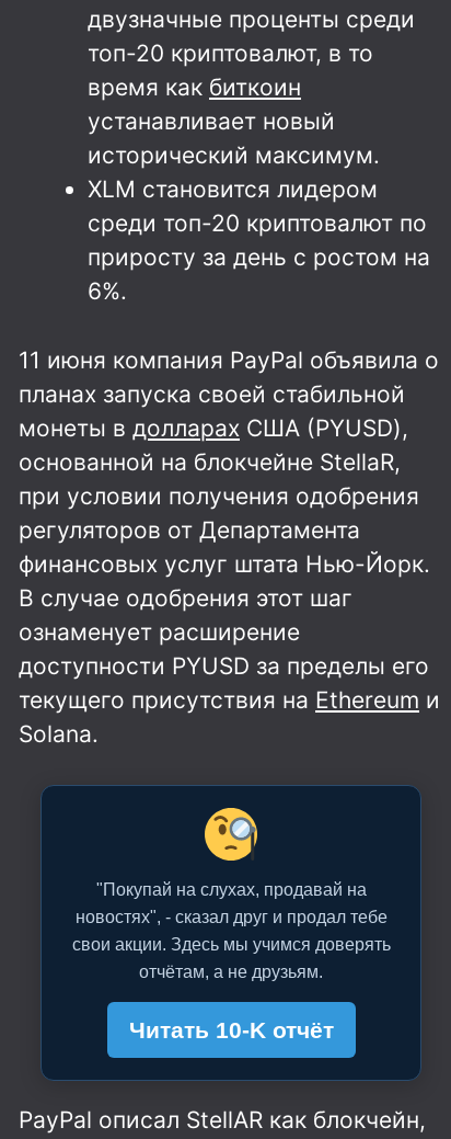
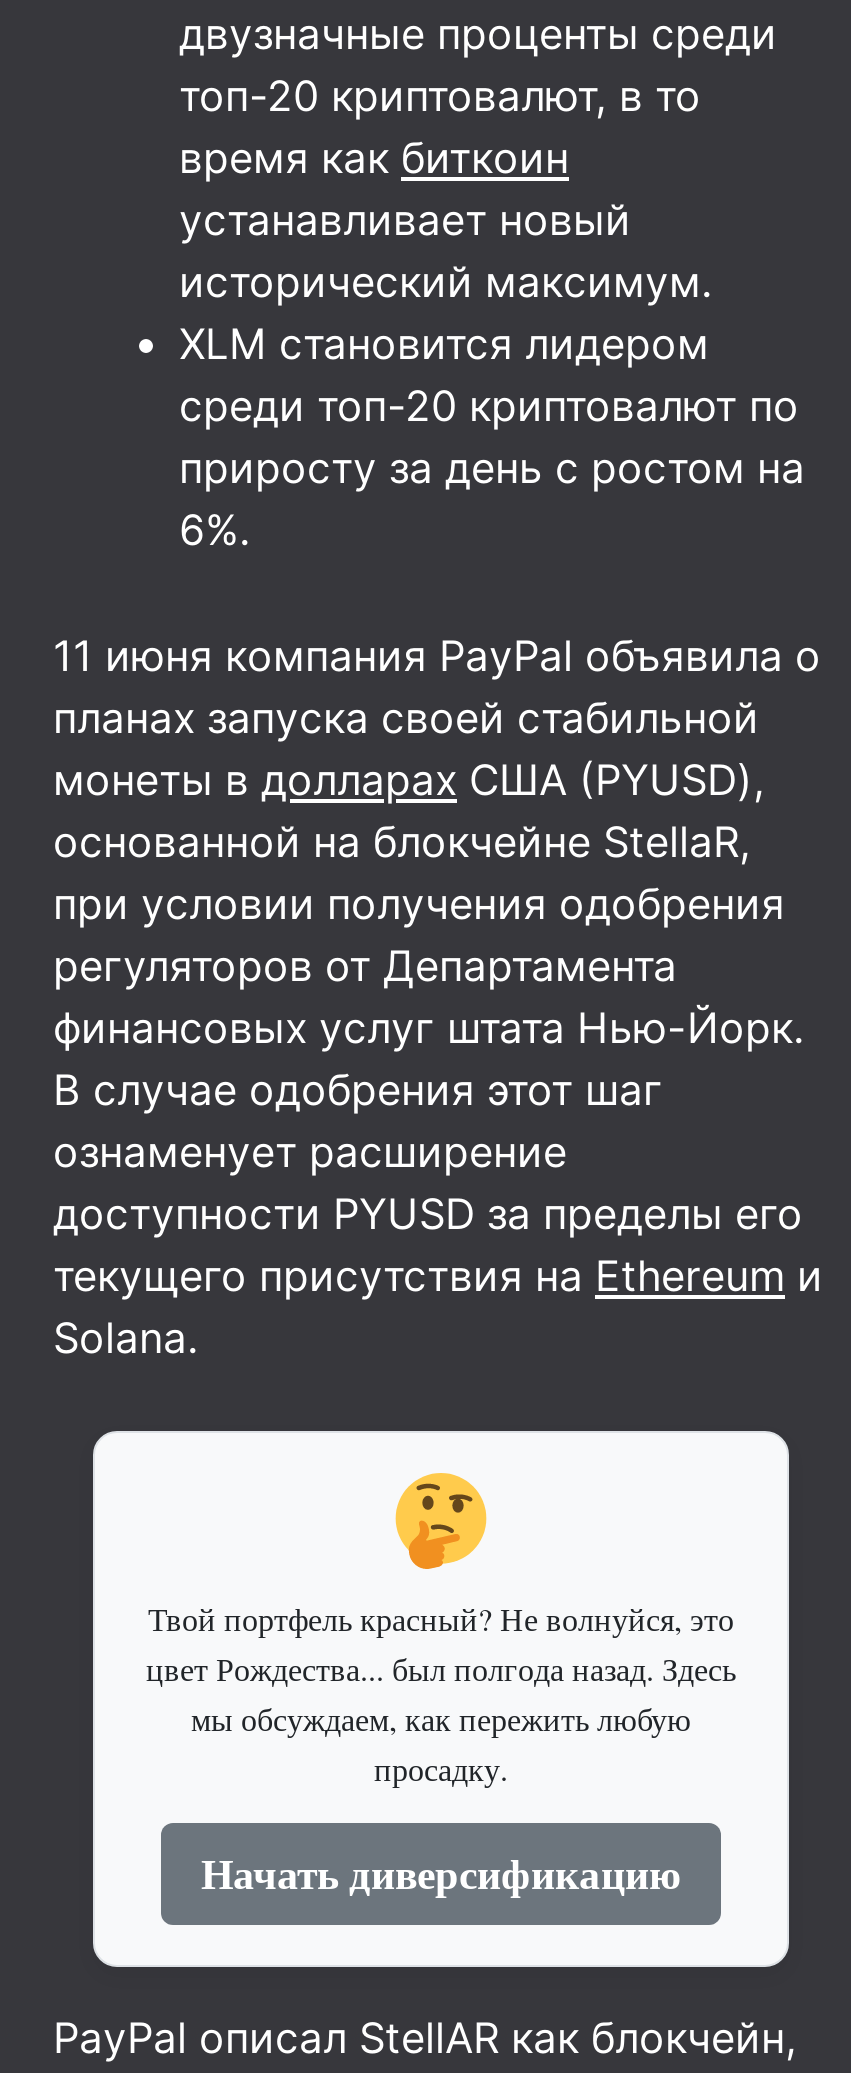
[41,786,421,1080] [image] | "Покупай на слухах, продавай на | новостях", - сказал друг и продал тебе | свои акции. Здесь мы учимся доверять | отчётам, а не друзьям. | Читать 10-K отчёт -> [91,1429,791,1969] [image] | Твой портфель красный? Не волнуйся, это | цвет Рождества... был полгода назад. Здесь | мы обсуждаем, как пережить любую | просадку. | Начать диверсификацию

